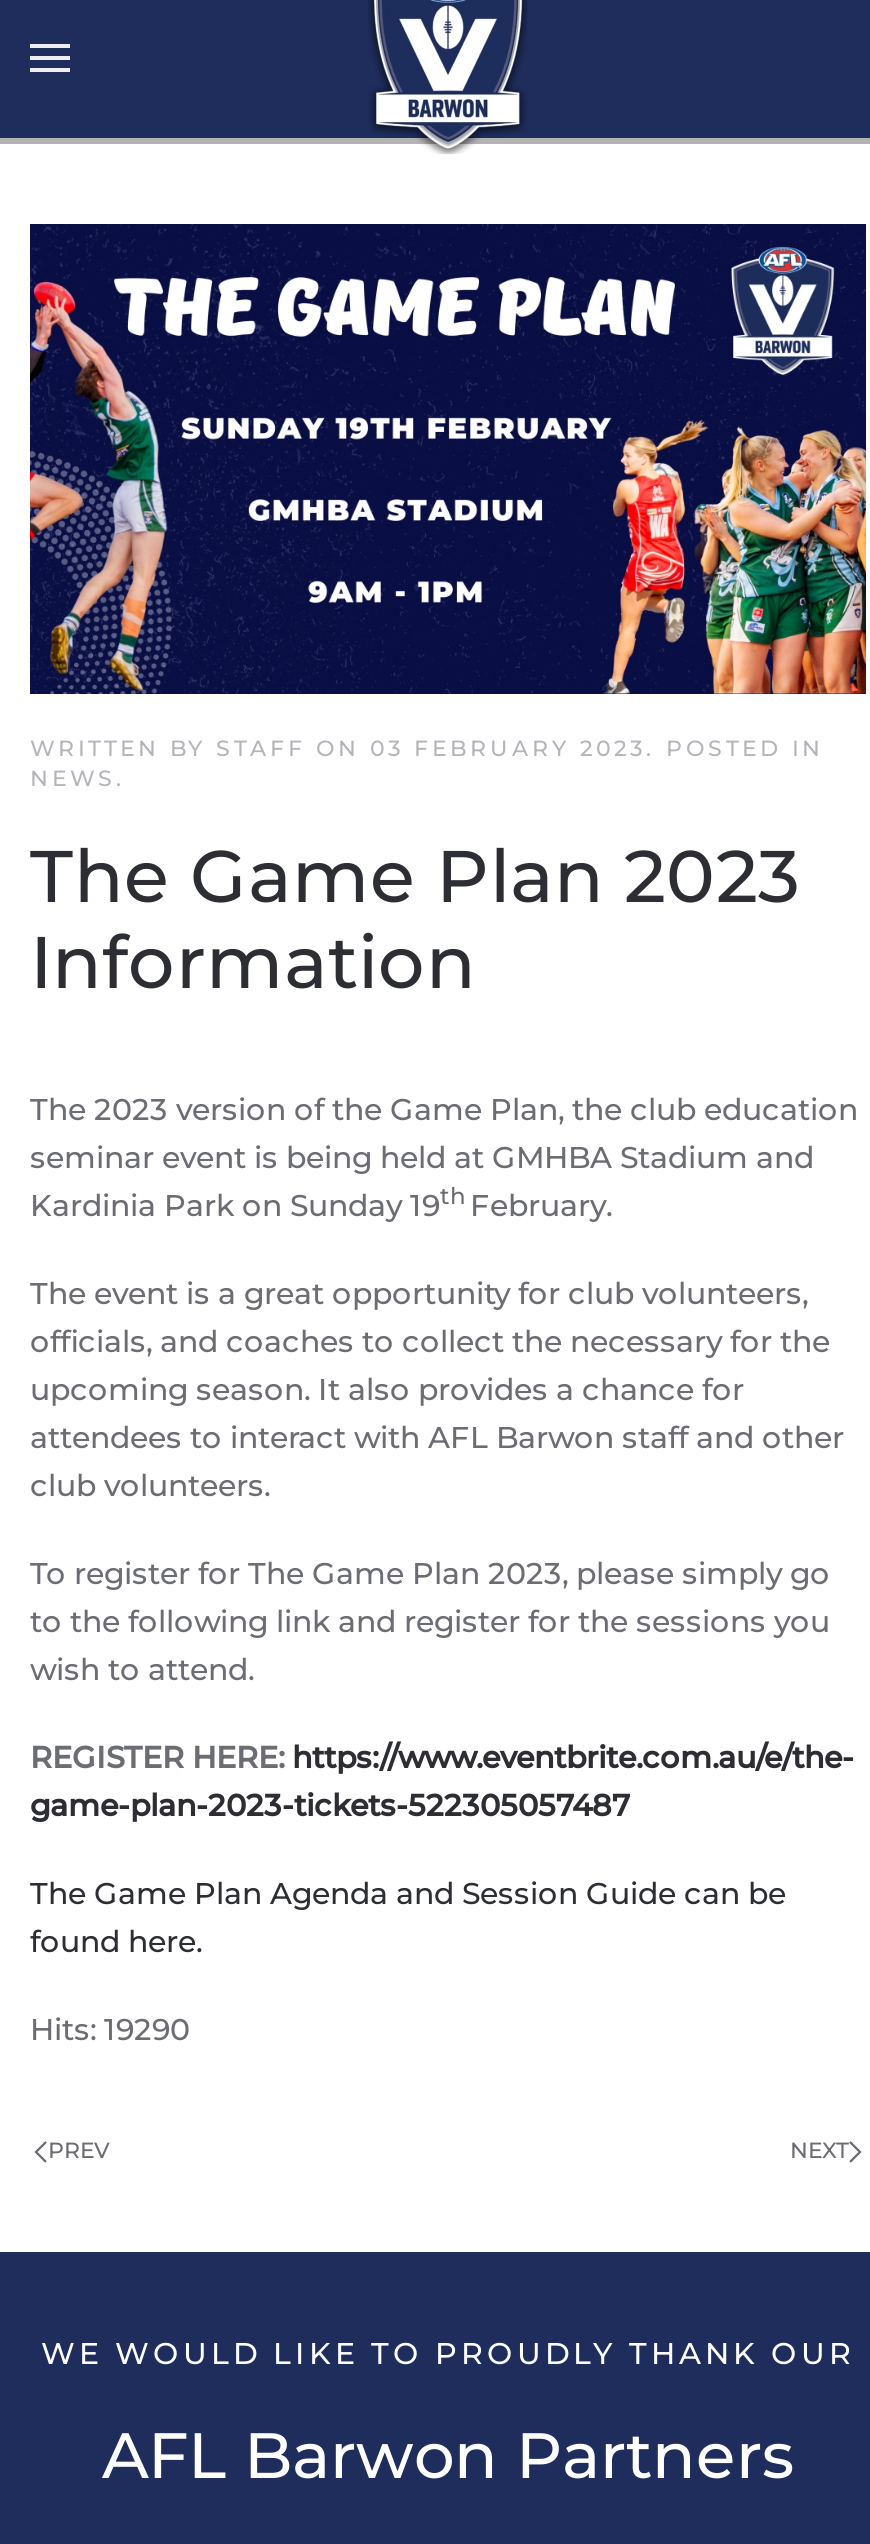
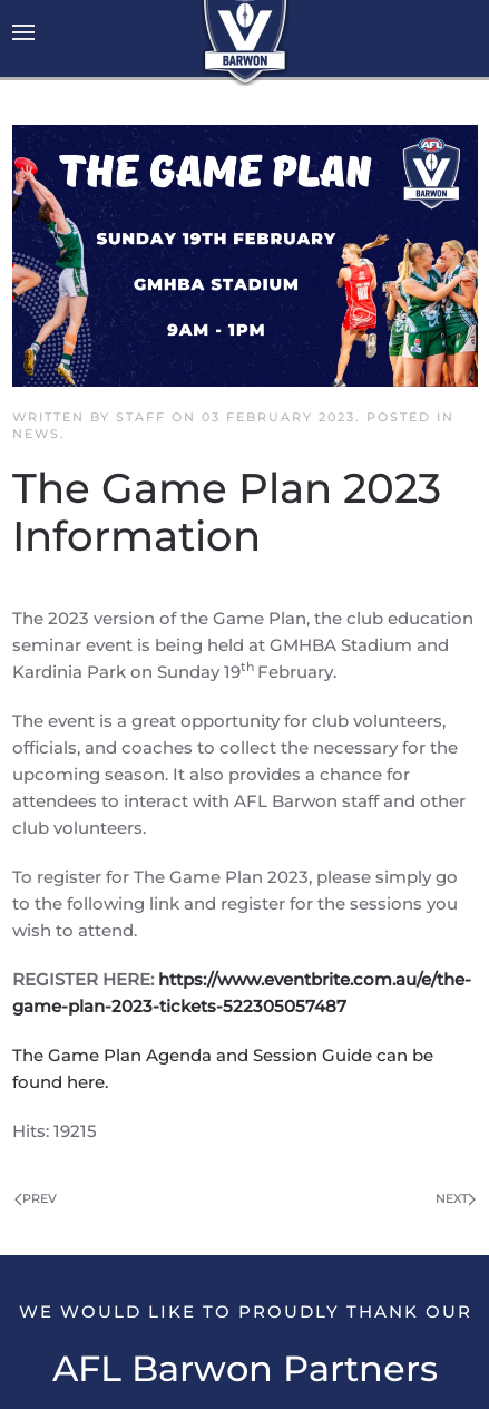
[30,2010,190,2048] Hits: 19290 -> [12,1120,97,1142] Hits: 19215

